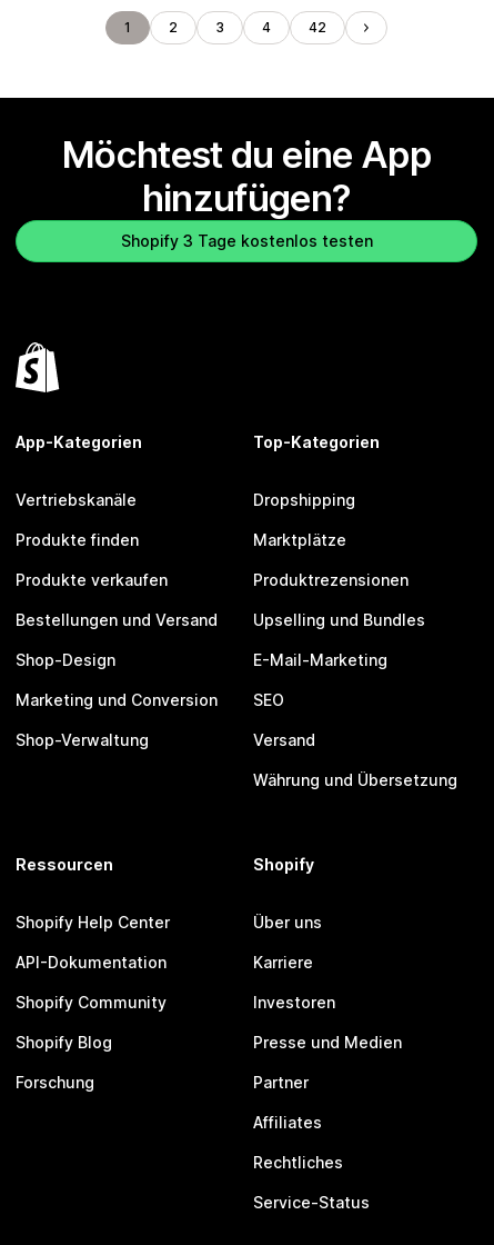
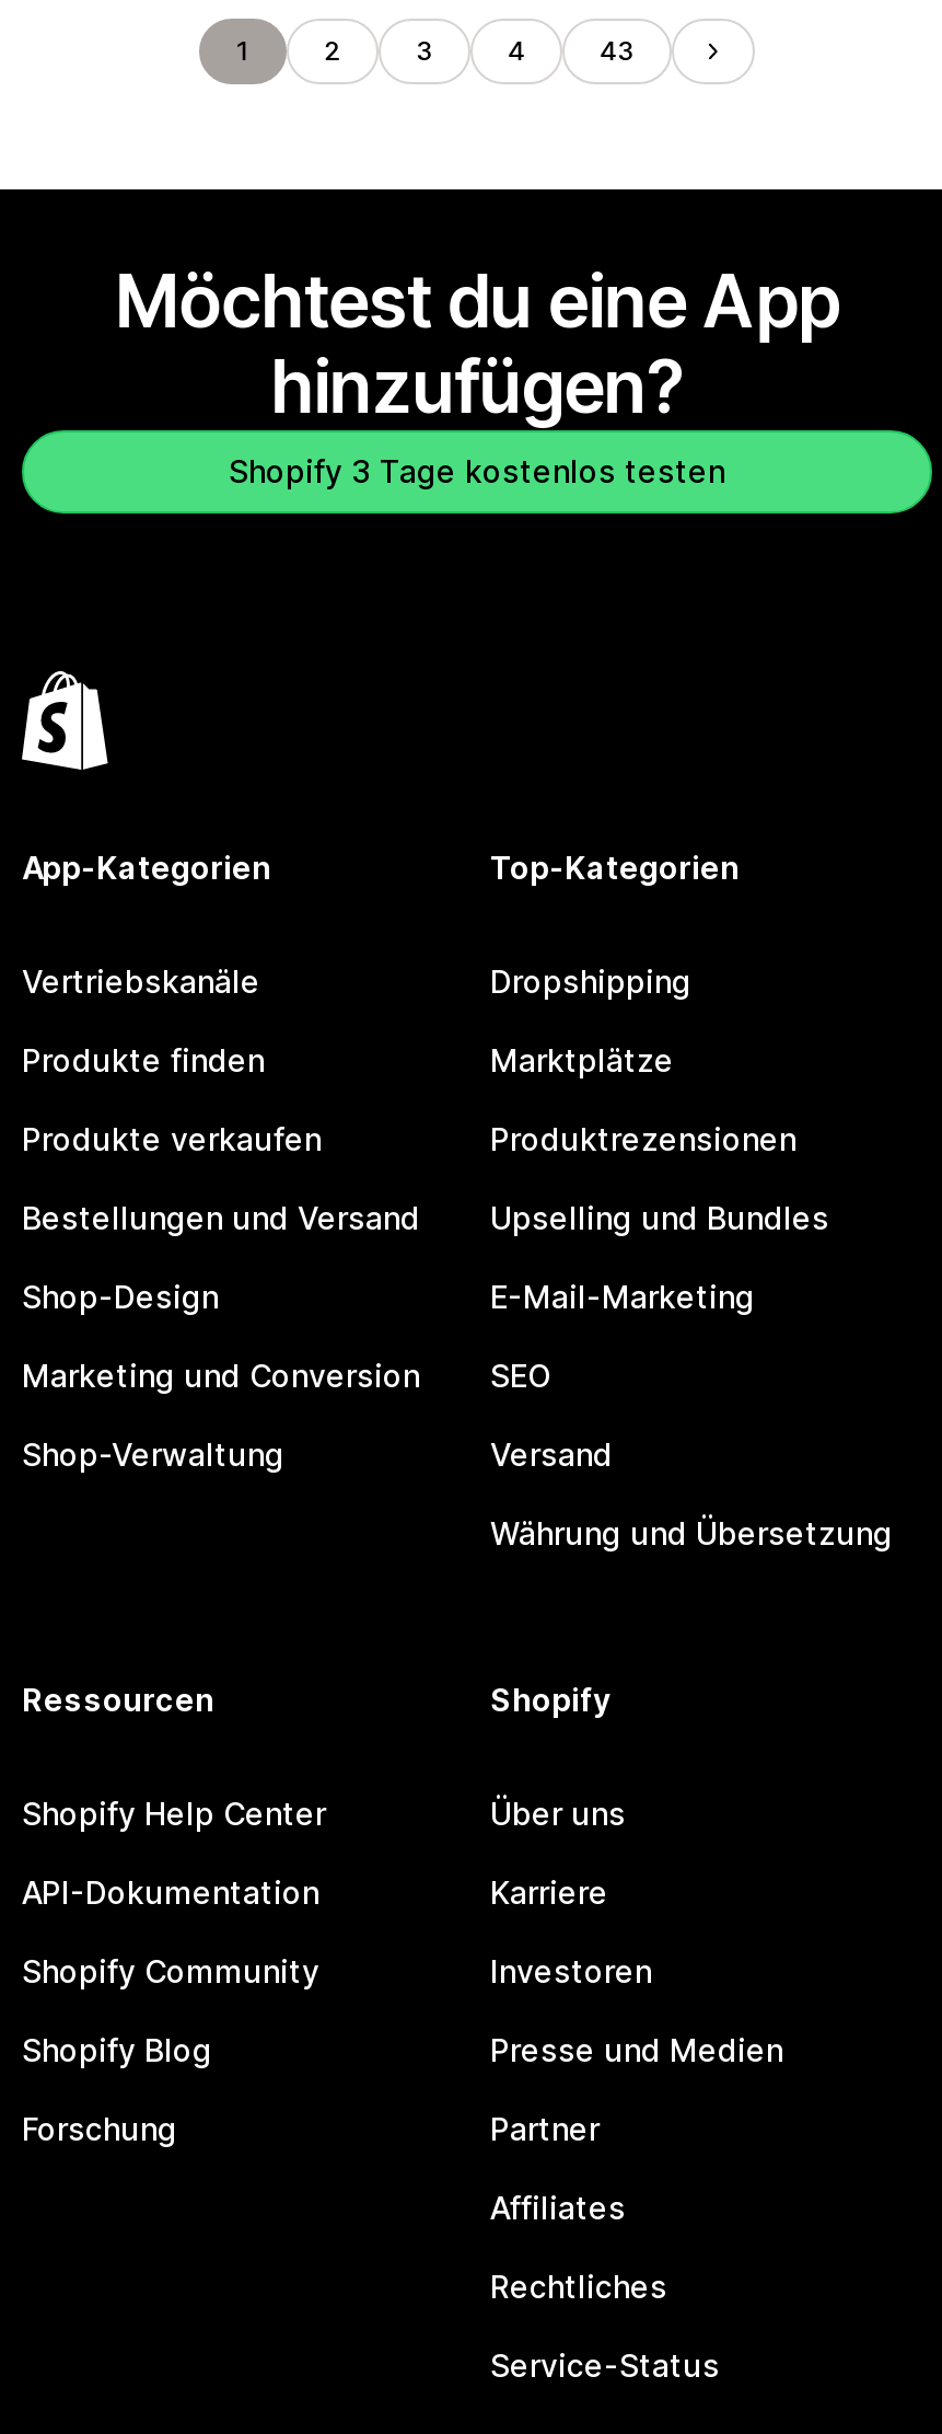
[308,19,326,36] 42 -> [599,34,634,67] 43

